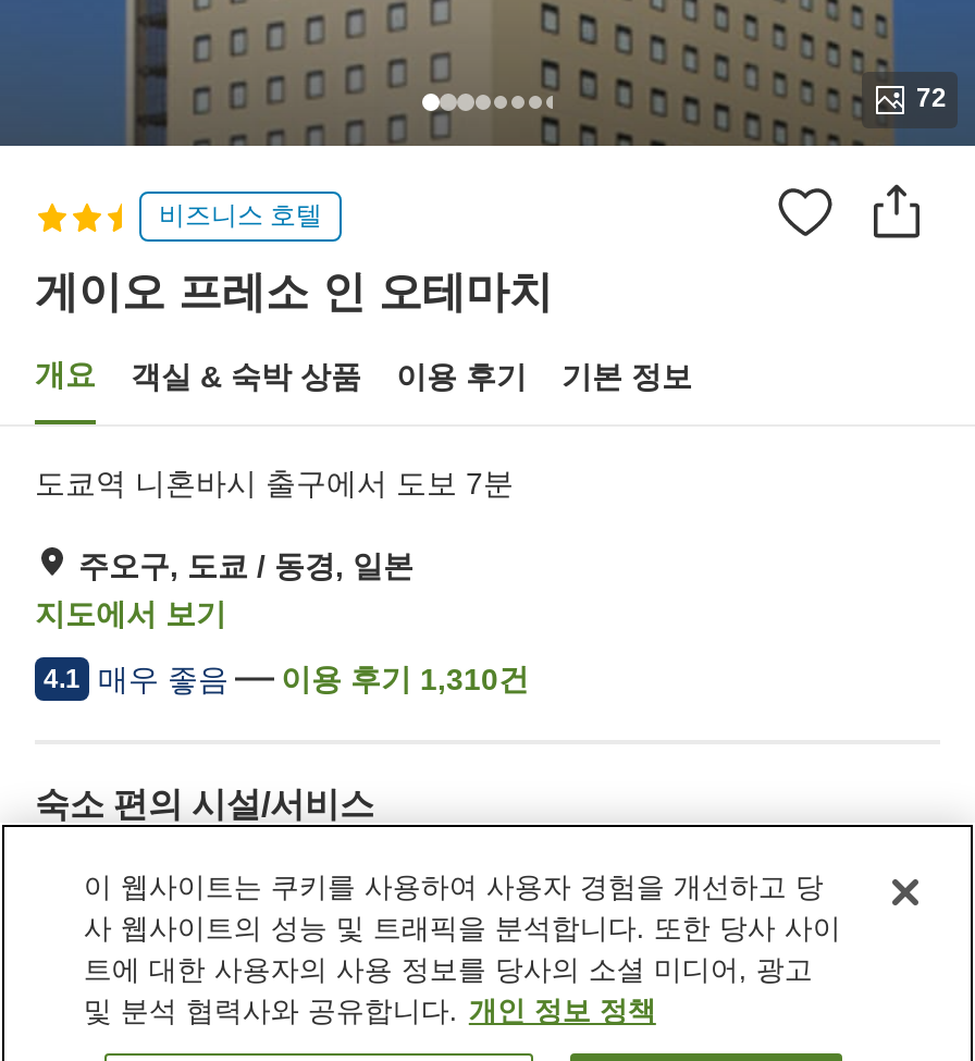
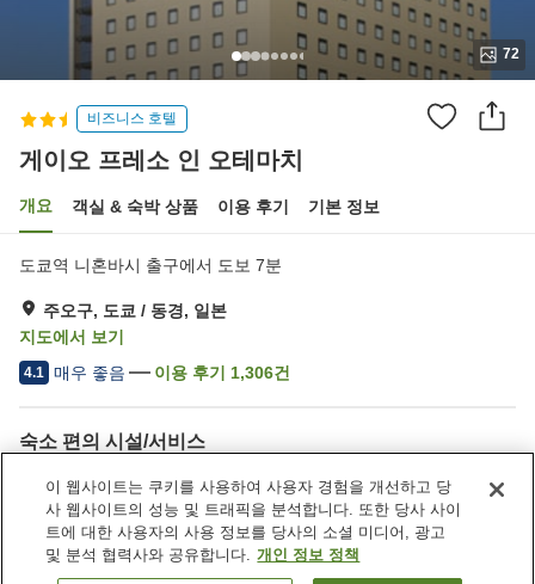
[44,661,529,696] 4.1 매우 좋음 이용 후기 1,310건 -> [24,363,290,382] 4.1 매우 좋음 이용 후기 1,306건

